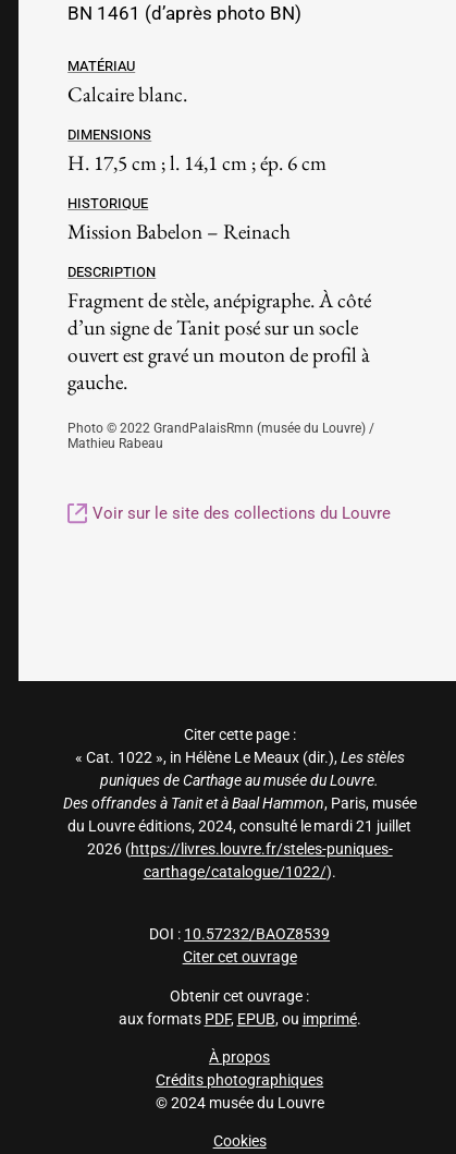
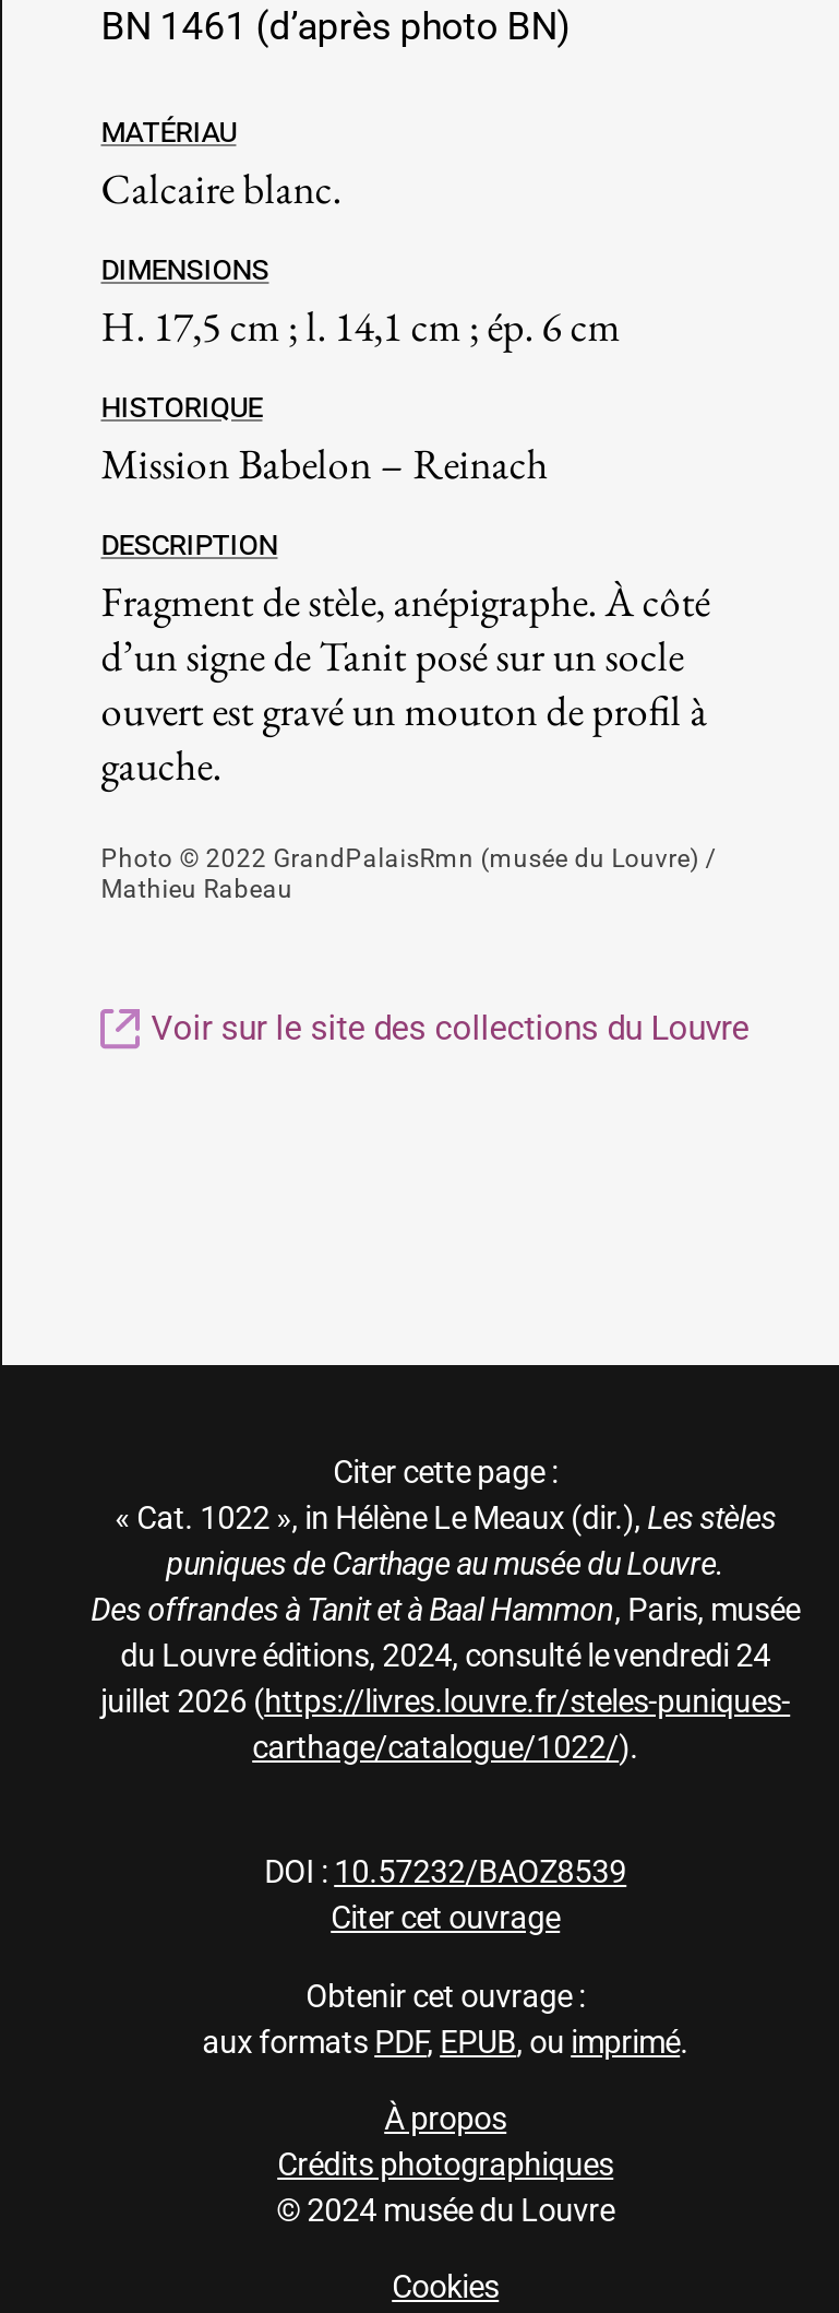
[68,817,411,859] du Louvre éditions, 2024, consulté le mardi 21 juillet | 2026 (https://livres.louvre.fr/steles-puniques- -> [101,1639,790,1722] du Louvre éditions, 2024, consulté le vendredi 24 | juillet 2026 (https://livres.louvre.fr/steles-puniques-

